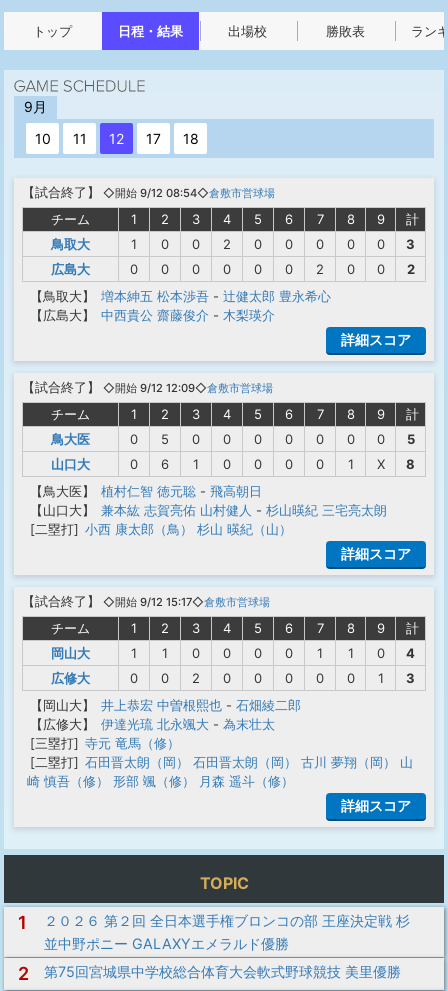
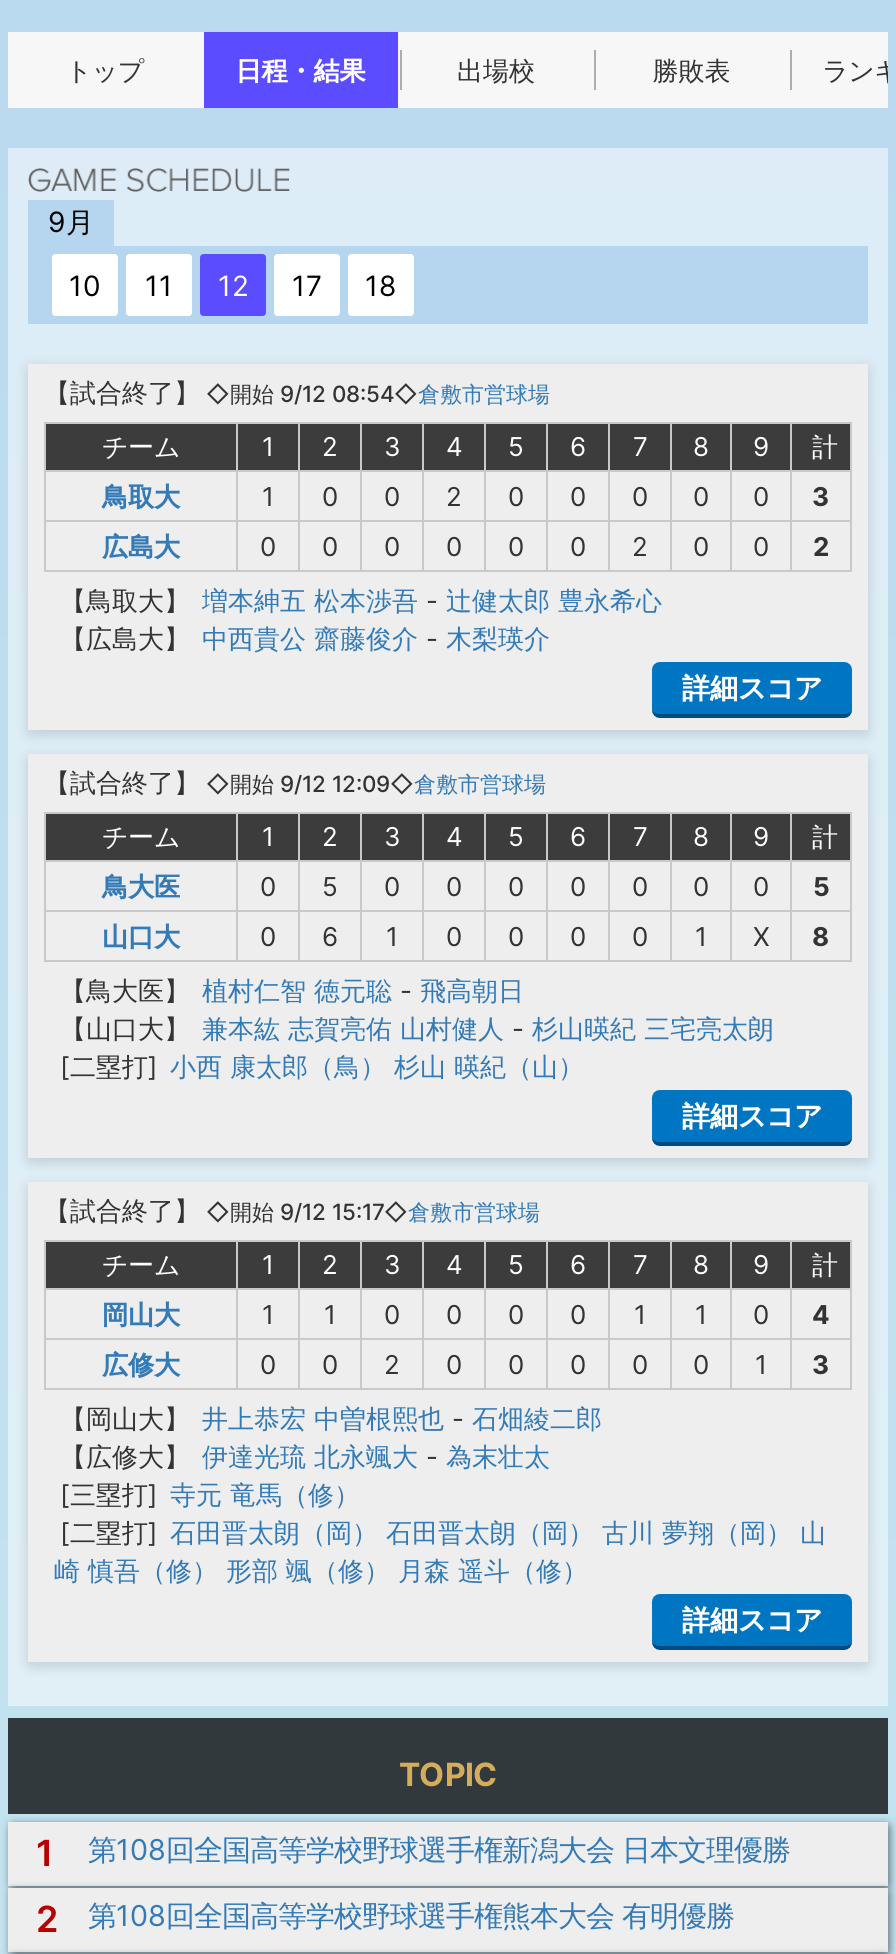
[44,912,410,952] ２０２６ 第２回 全日本選手権ブロンコの部 王座決定戦 杉 | 並中野ポニー GALAXYエメラルド優勝 -> [88,1832,790,1866] 第108回全国高等学校野球選手権新潟大会 日本文理優勝
[44,963,401,980] 第75回宮城県中学校総合体育大会軟式野球競技 美里優勝 -> [88,1898,734,1932] 第108回全国高等学校野球選手権熊本大会 有明優勝

